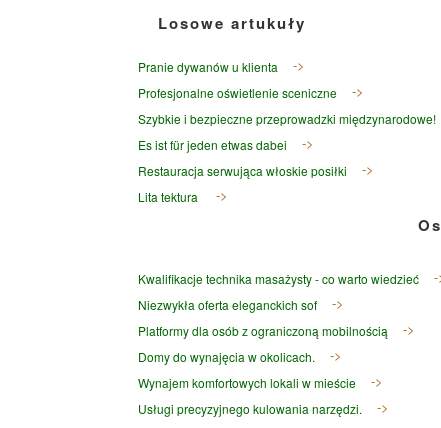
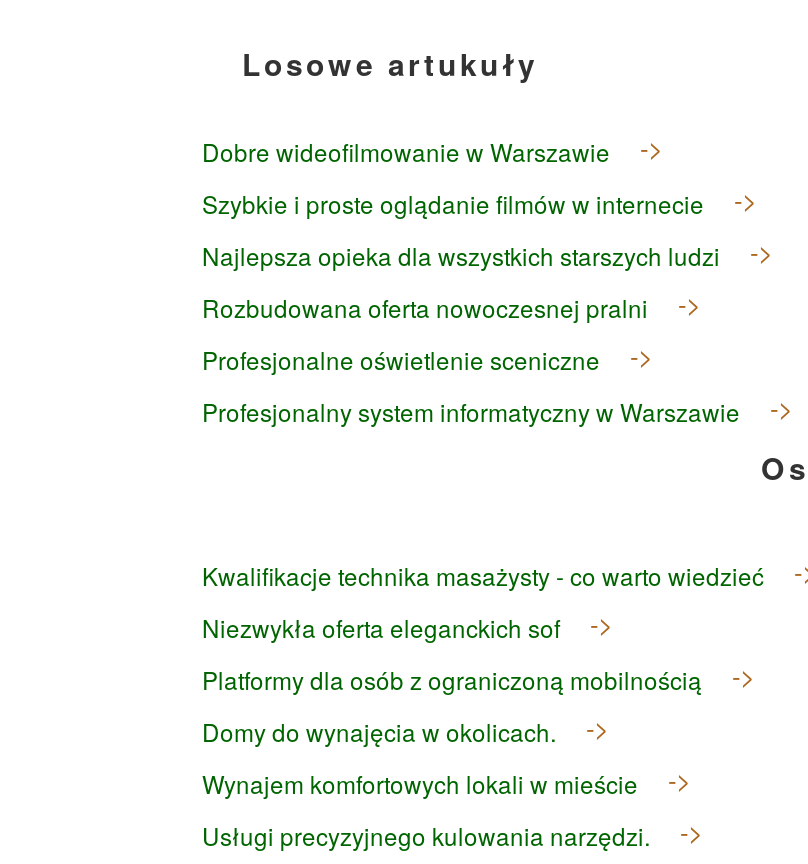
[138,57,278,74] Pranie dywanów u klienta -> [202,135,720,325] Dobre wideofilmowanie w Warszawie | Szybkie i proste oglądanie filmów w internecie | Najlepsza opieka dla wszystkich starszych ludzi | Rozbudowana oferta nowoczesnej pralni
moved [138,83,337,100] -> [202,343,600,377]: Profesjonalne oświetlenie sceniczne
[138,109,436,204] Szybkie i bezpieczne przeprowadzki międzynarodowe! | Es ist für jeden etwas dabei | Restauracja serwująca włoskie posiłki | Lita tektura -> [202,395,740,429] Profesjonalny system informatyczny w Warszawie

